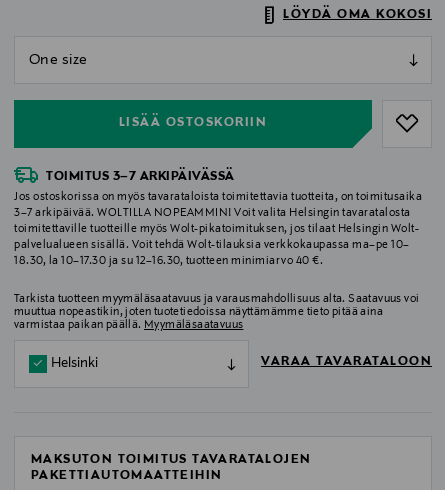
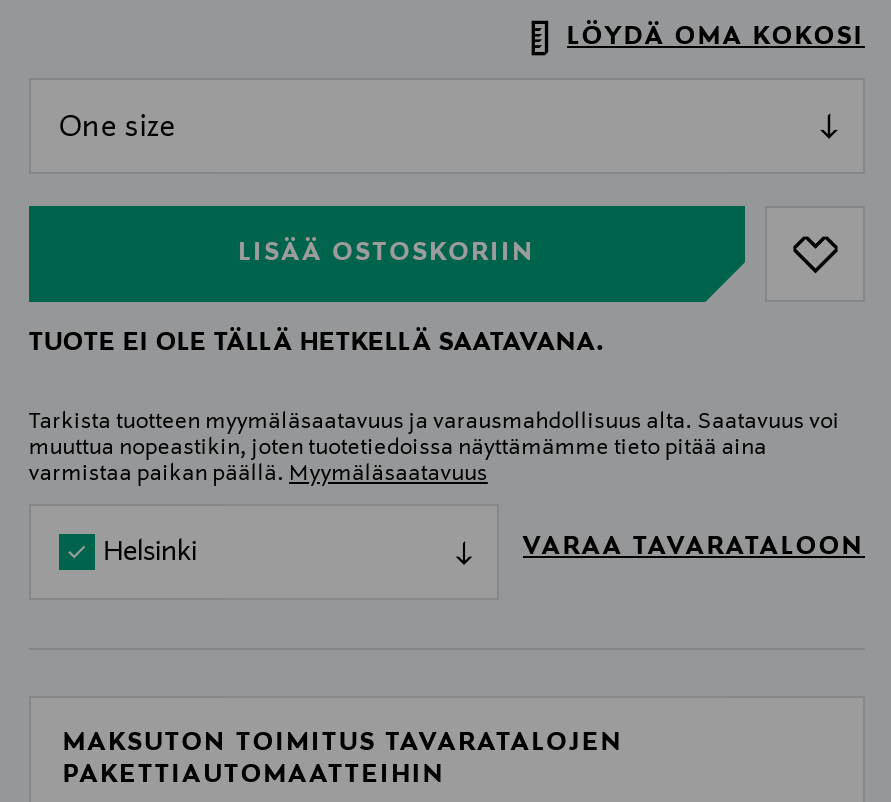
[14,169,422,266] TOIMITUS 3–7 ARKIPÄIVÄSSÄ | Jos ostoskorissa on myös tavarataloista toimitettavia tuotteita, on toimitusaika | 3–7 arkipäivää. WOLTILLA NOPEAMMIN! Voit valita Helsingin tavaratalosta | toimitettaville tuotteille myös Wolt-pikatoimituksen, jos tilaat Helsingin Wolt- | palvelualueen sisällä. Voit tehdä Wolt-tilauksia verkkokaupassa ma–pe 10– | 18.30, la 10–17.30 ja su 12–16.30, tuotteen minimiarvo 40 €. -> [29,331,605,359] TUOTE EI OLE TÄLLÄ HETKELLÄ SAATAVANA.

